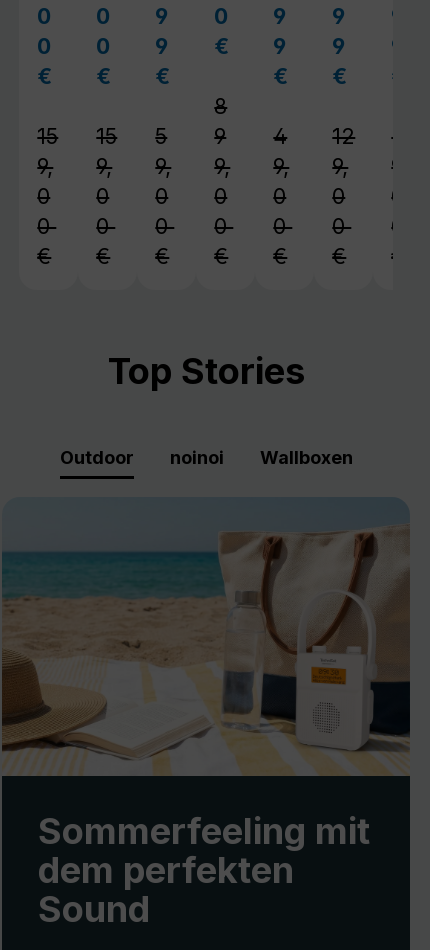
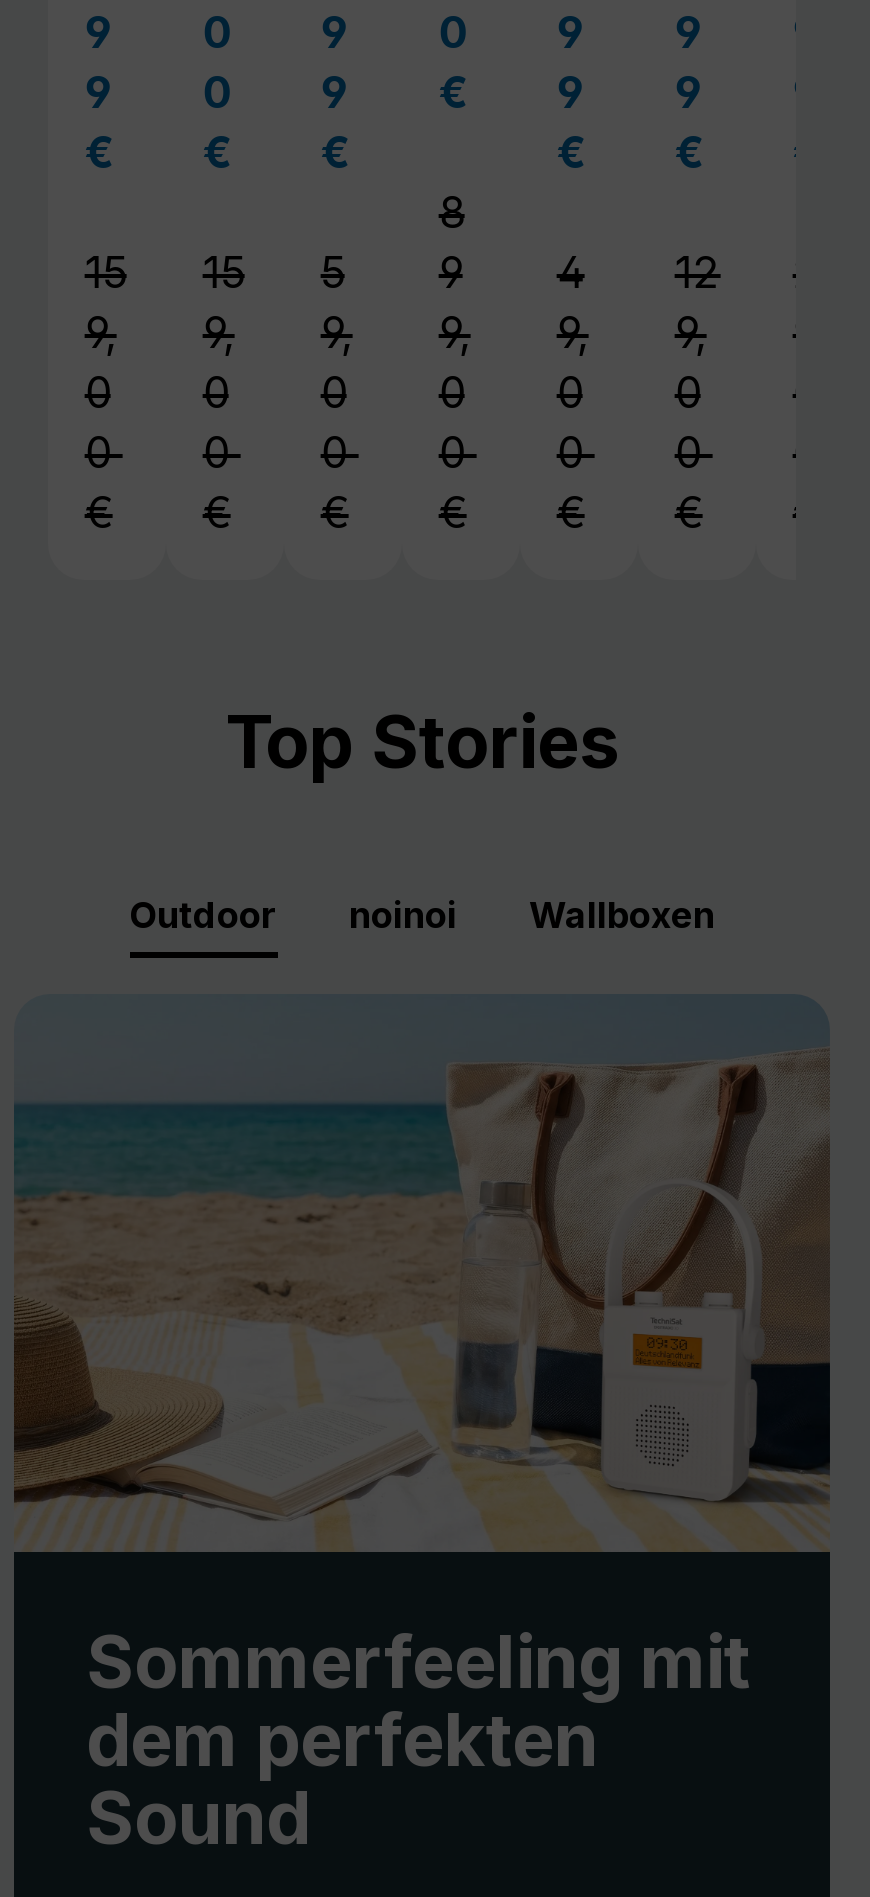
[37,3,51,29] 0 -> [85,7,111,59] 9
[37,33,56,59] 0 -> [85,67,121,119] 9

